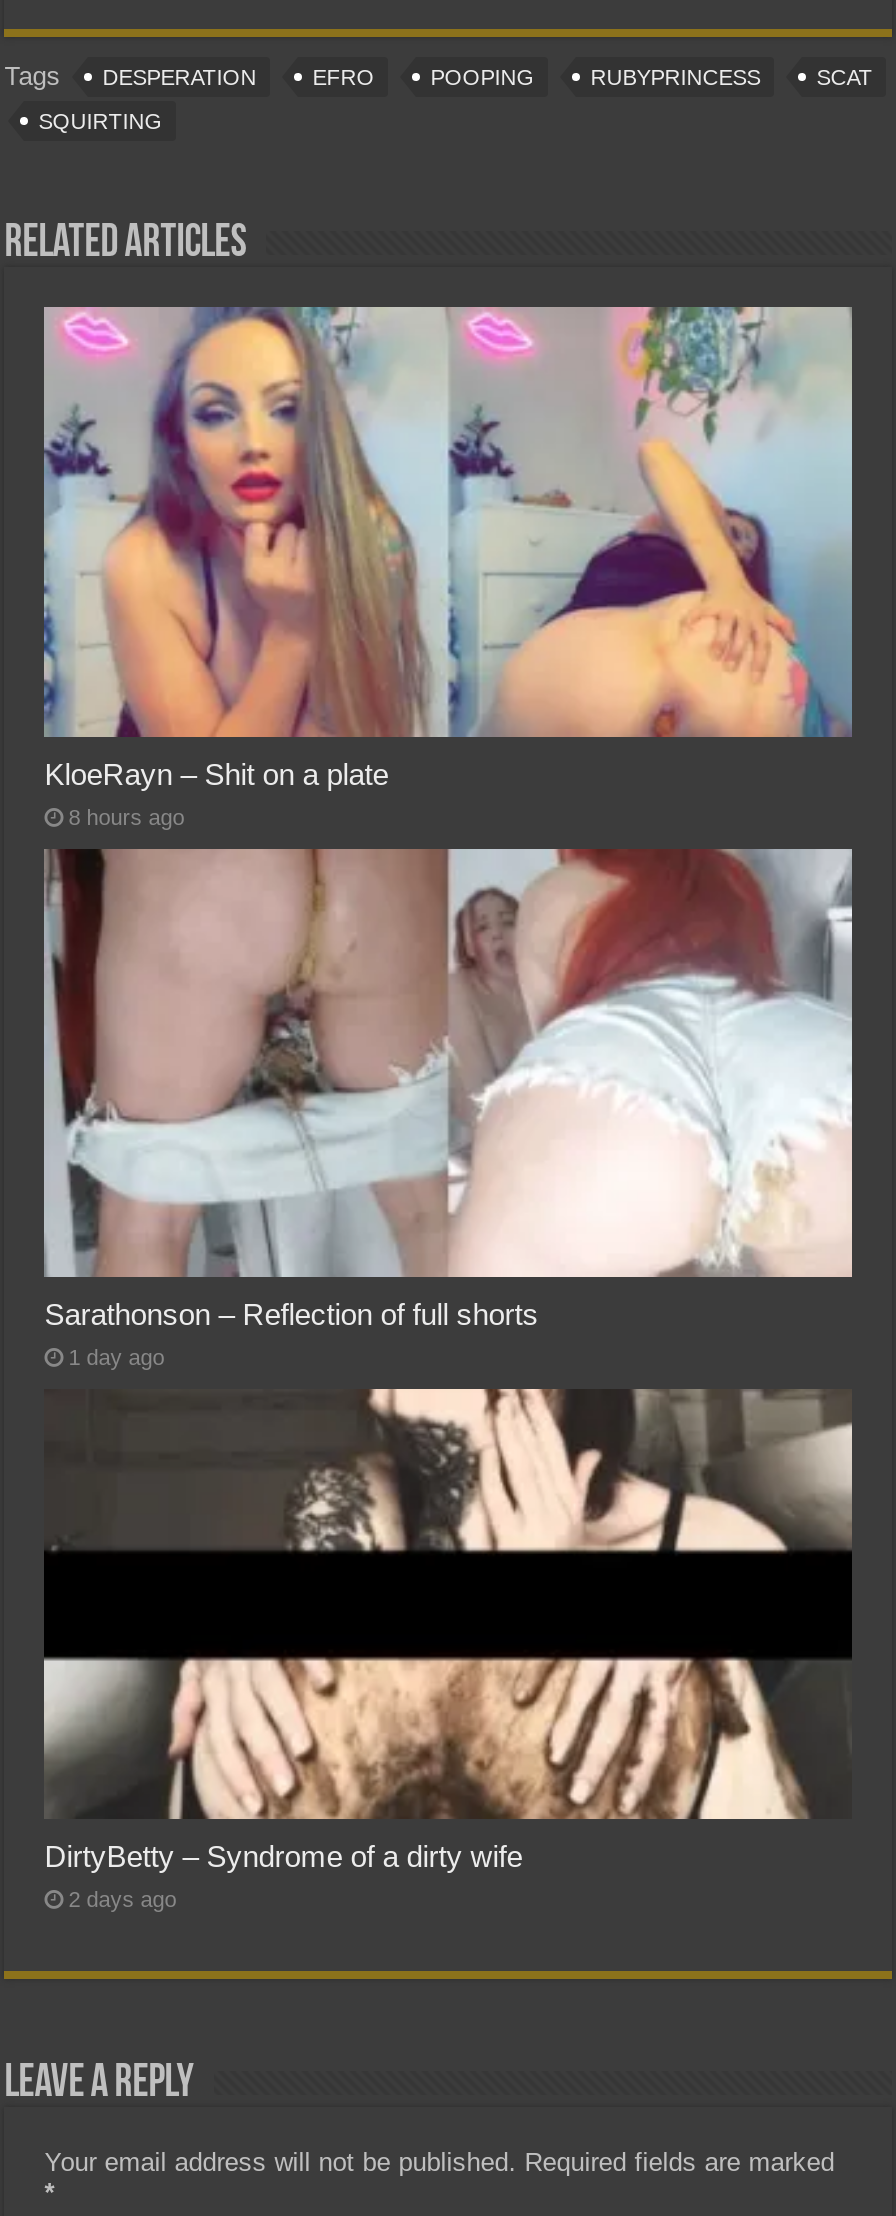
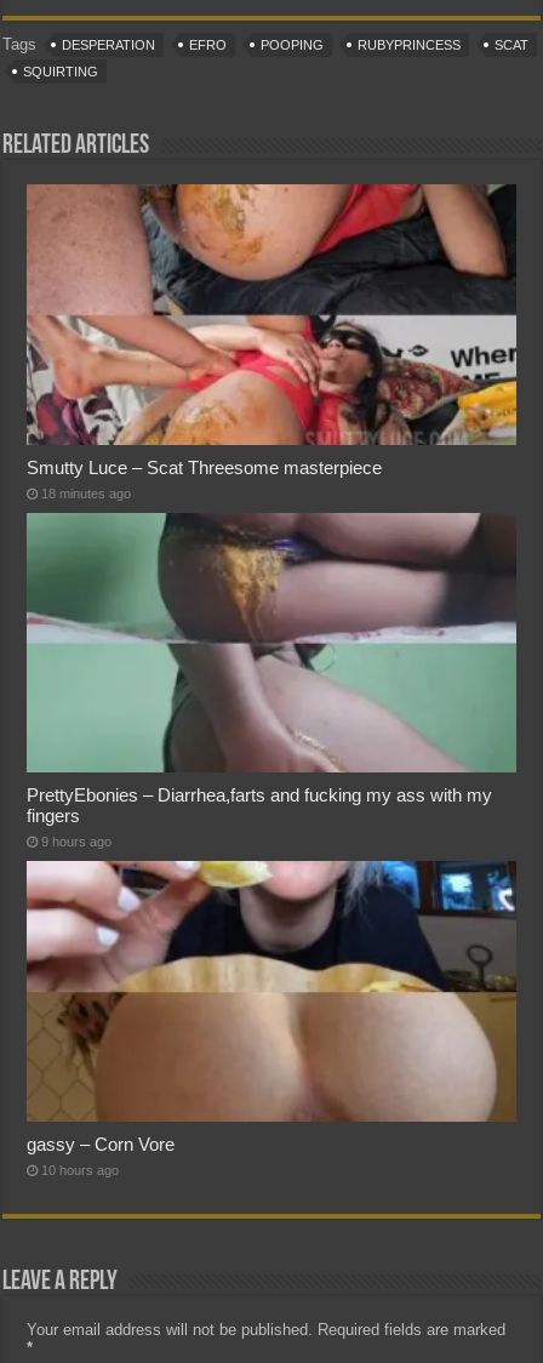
[44,305,854,828] [image] | KloeRayn – Shit on a plate | 8 hours ago -> [27,183,518,500] [image] | Smutty Luce – Scat Threesome masterpiece | 18 minutes ago
[42,847,854,1370] [image] | Sarathonson – Reflection of full shorts | 1 day ago -> [27,512,516,849] [image] | PrettyEbonies – Diarrhea,farts and fucking my ass with my | fingers | 9 hours ago
[42,1389,854,1911] [image] | DirtyBetty – Syndrome of a dirty wife | 2 days ago -> [25,860,516,1178] [image] | gassy – Corn Vore | 10 hours ago

